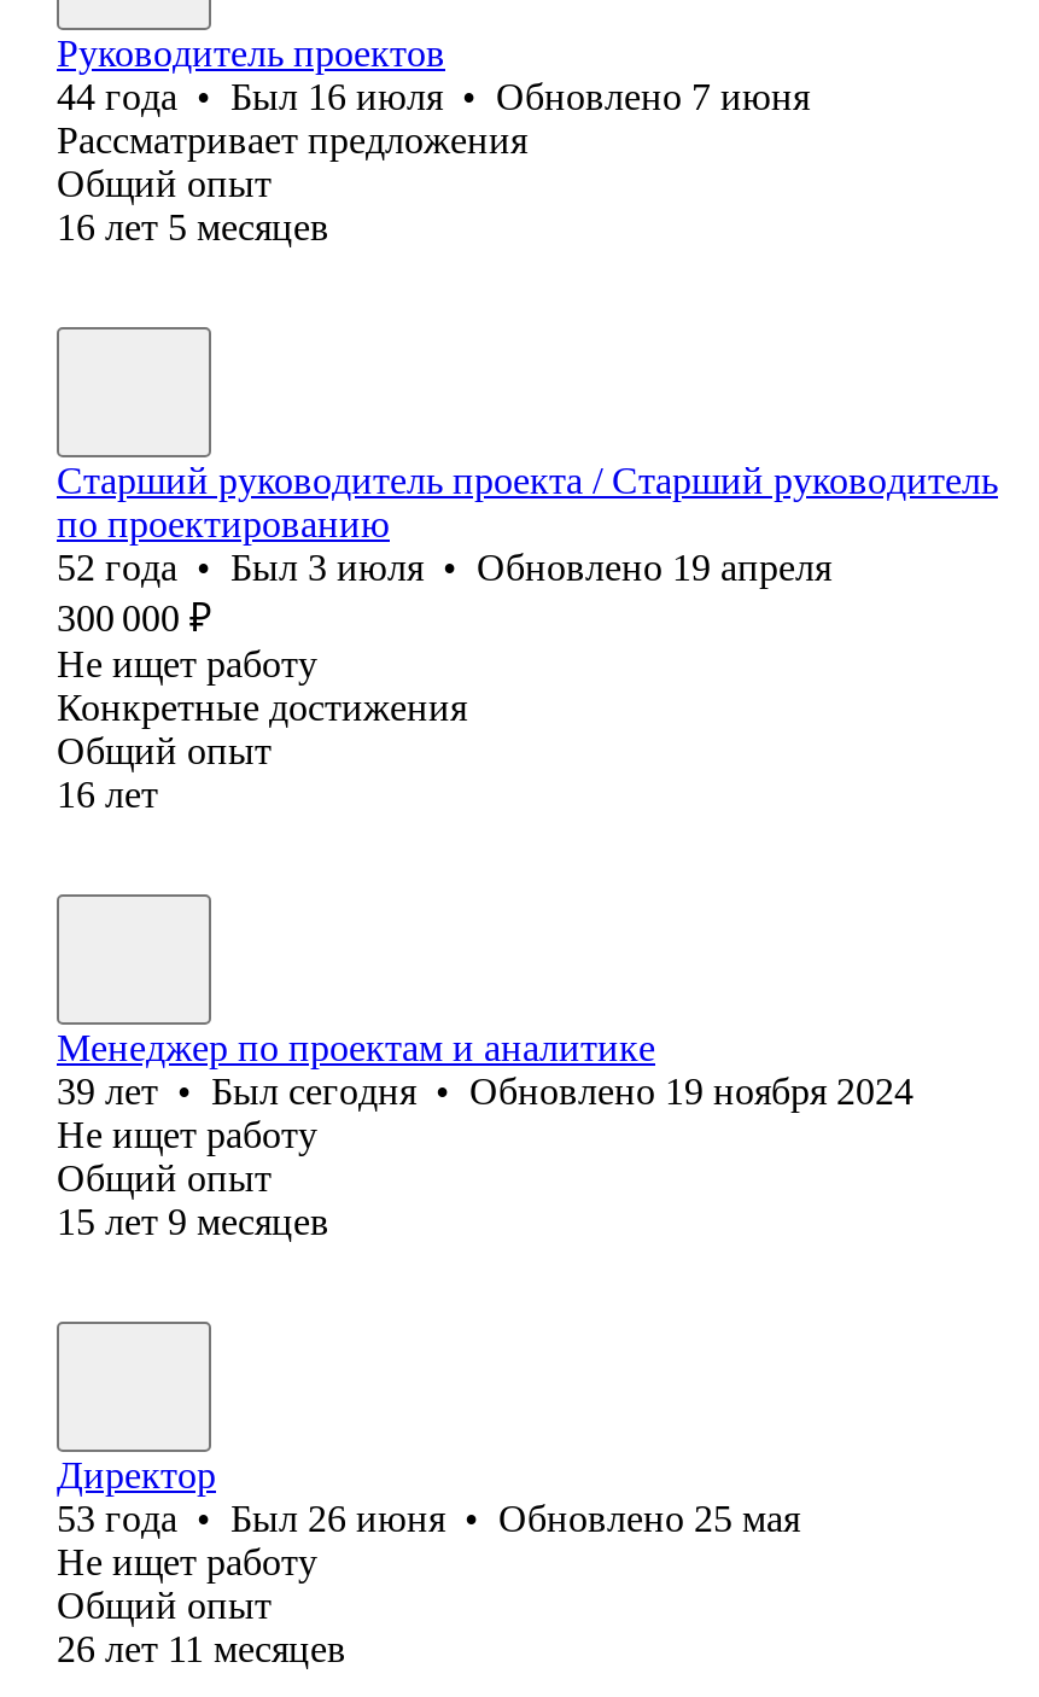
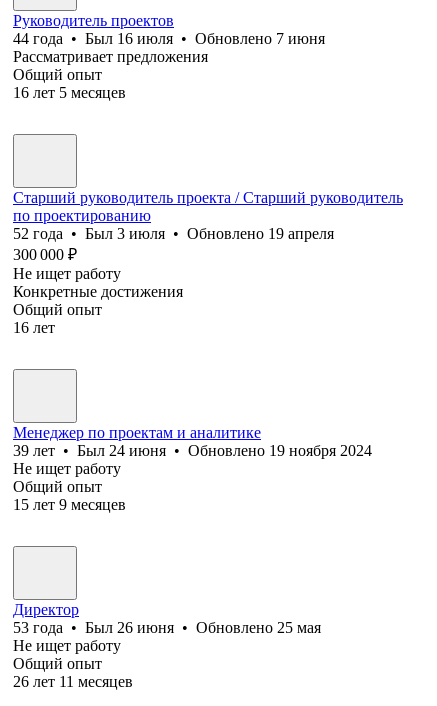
[57,1070,913,1111] 39 лет • Был сегодня • Обновлено 19 ноября 2024 -> [13,442,372,459] 39 лет • Был 24 июня • Обновлено 19 ноября 2024

